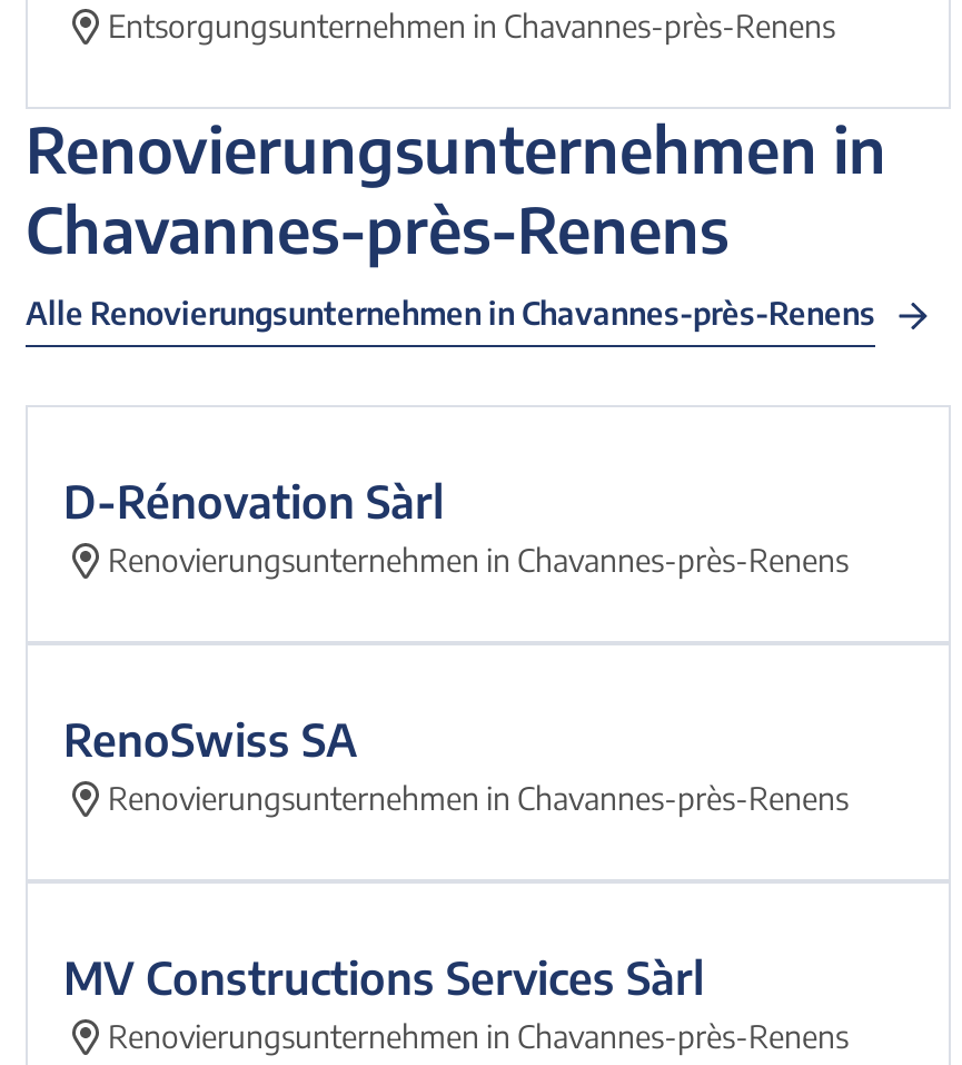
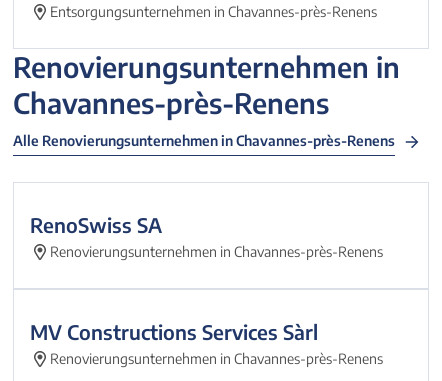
[63,472,849,579] D-Rénovation Sàrl | Renovierungsunternehmen in Chavannes-près-Renens -> none

